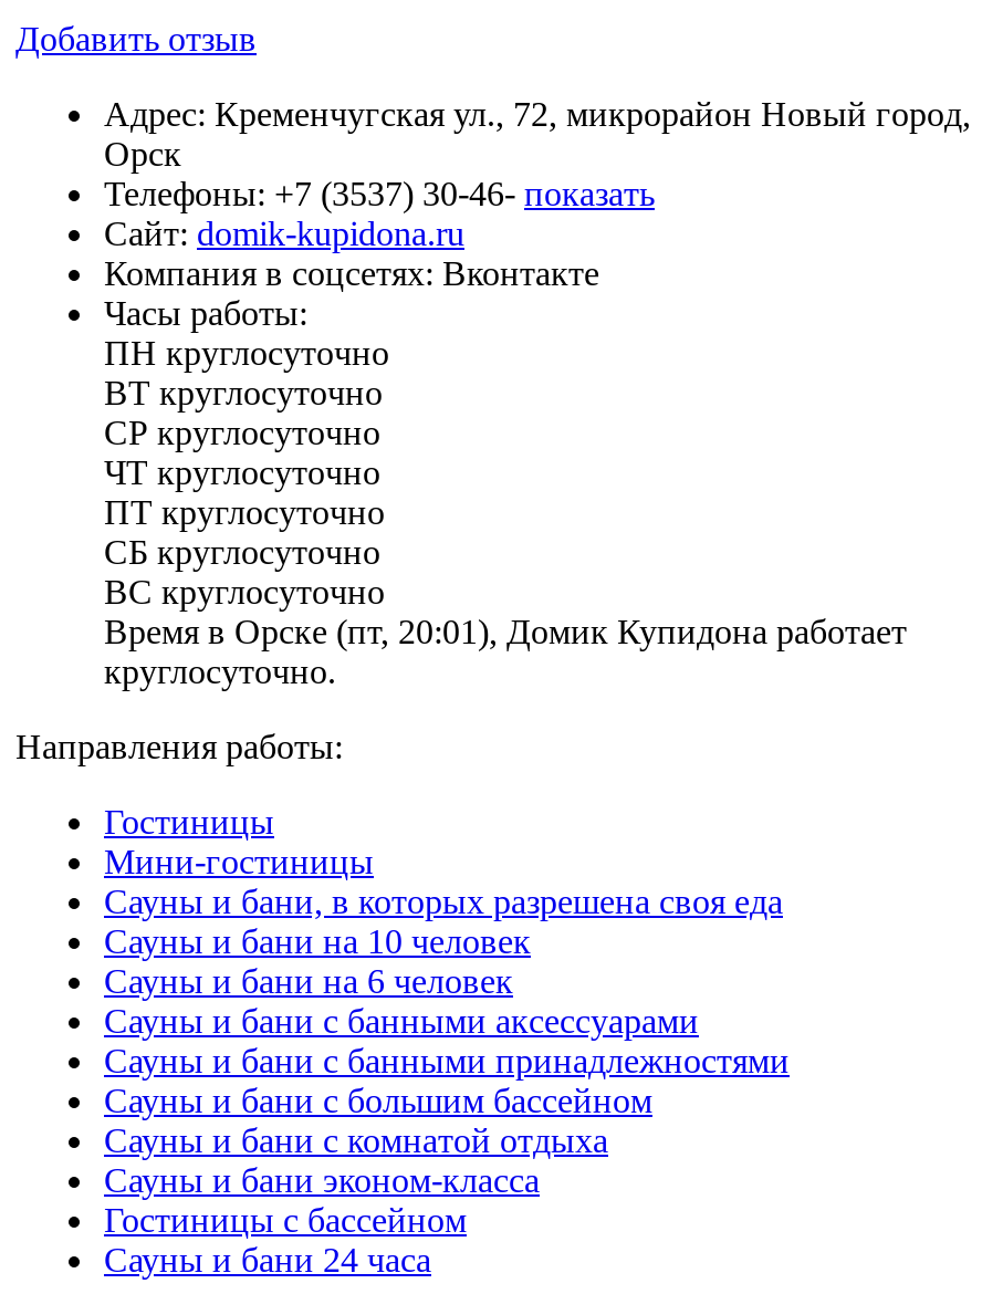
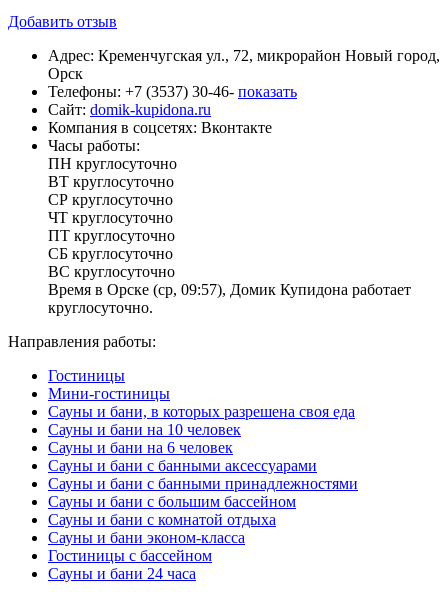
[104,612,907,650] Время в Орске (пт, 20:01), Домик Купидона работает -> [48,281,411,298] Время в Орске (ср, 09:57), Домик Купидона работает

